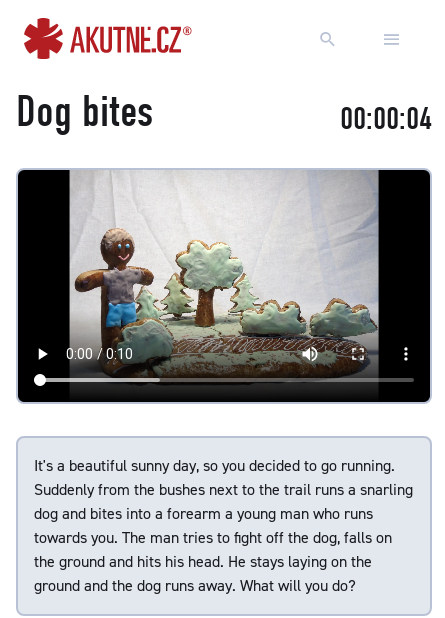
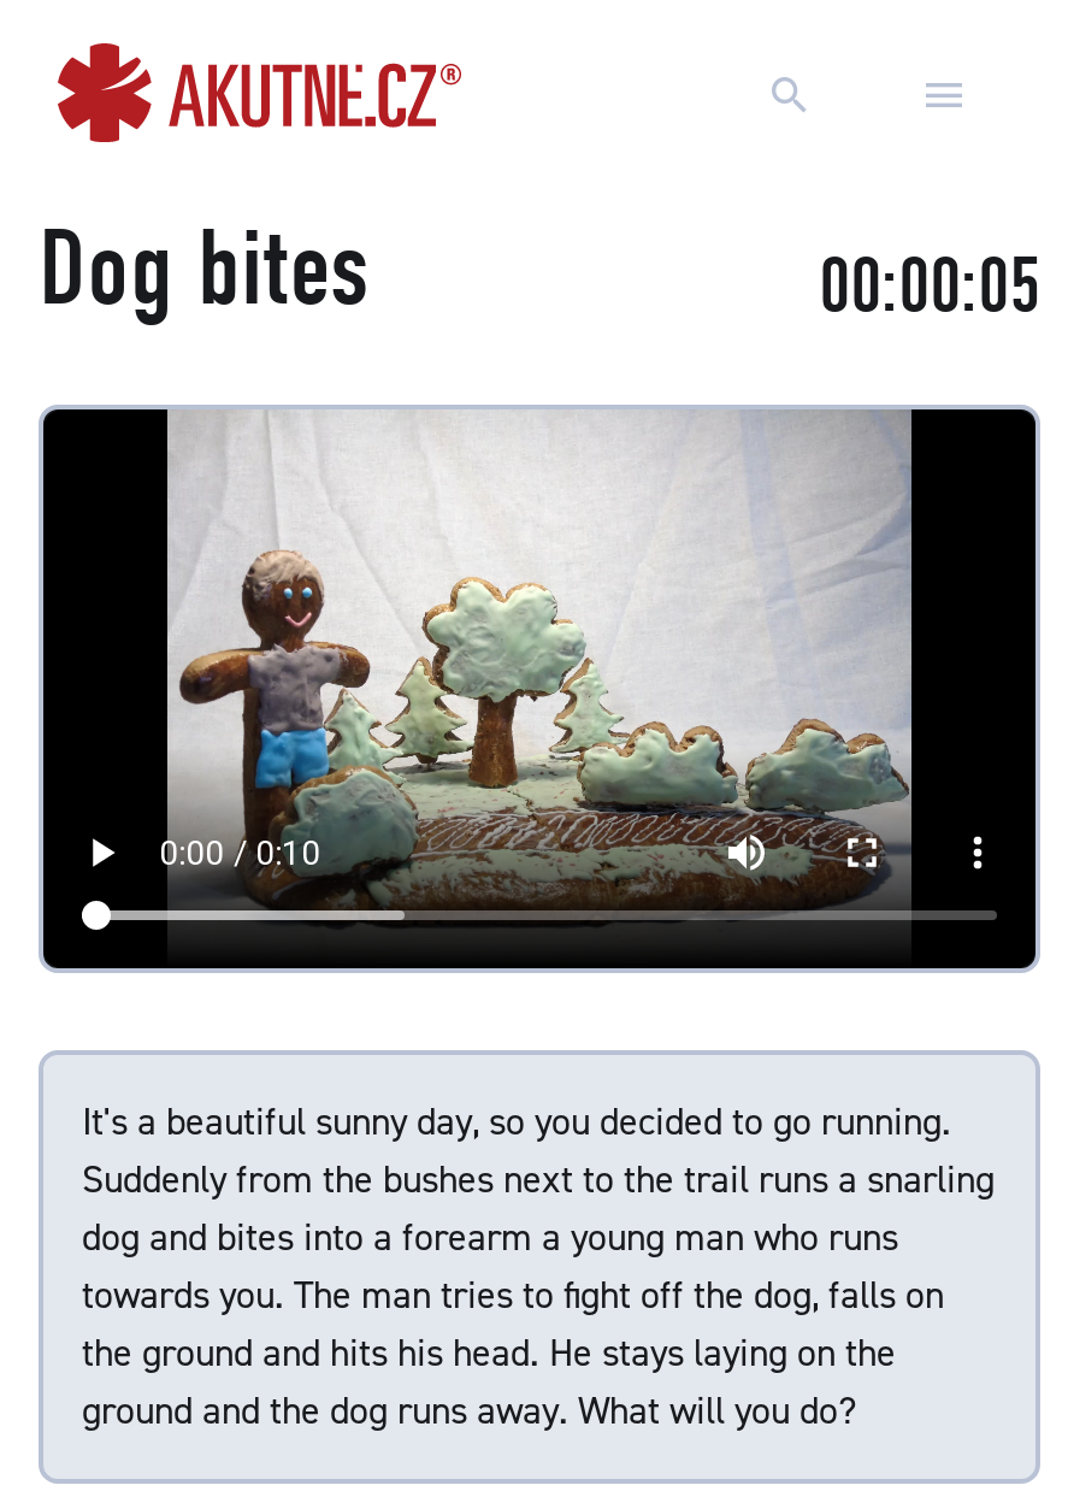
[340,100,432,137] 00:00:04 -> [819,241,1040,330] 00:00:05

